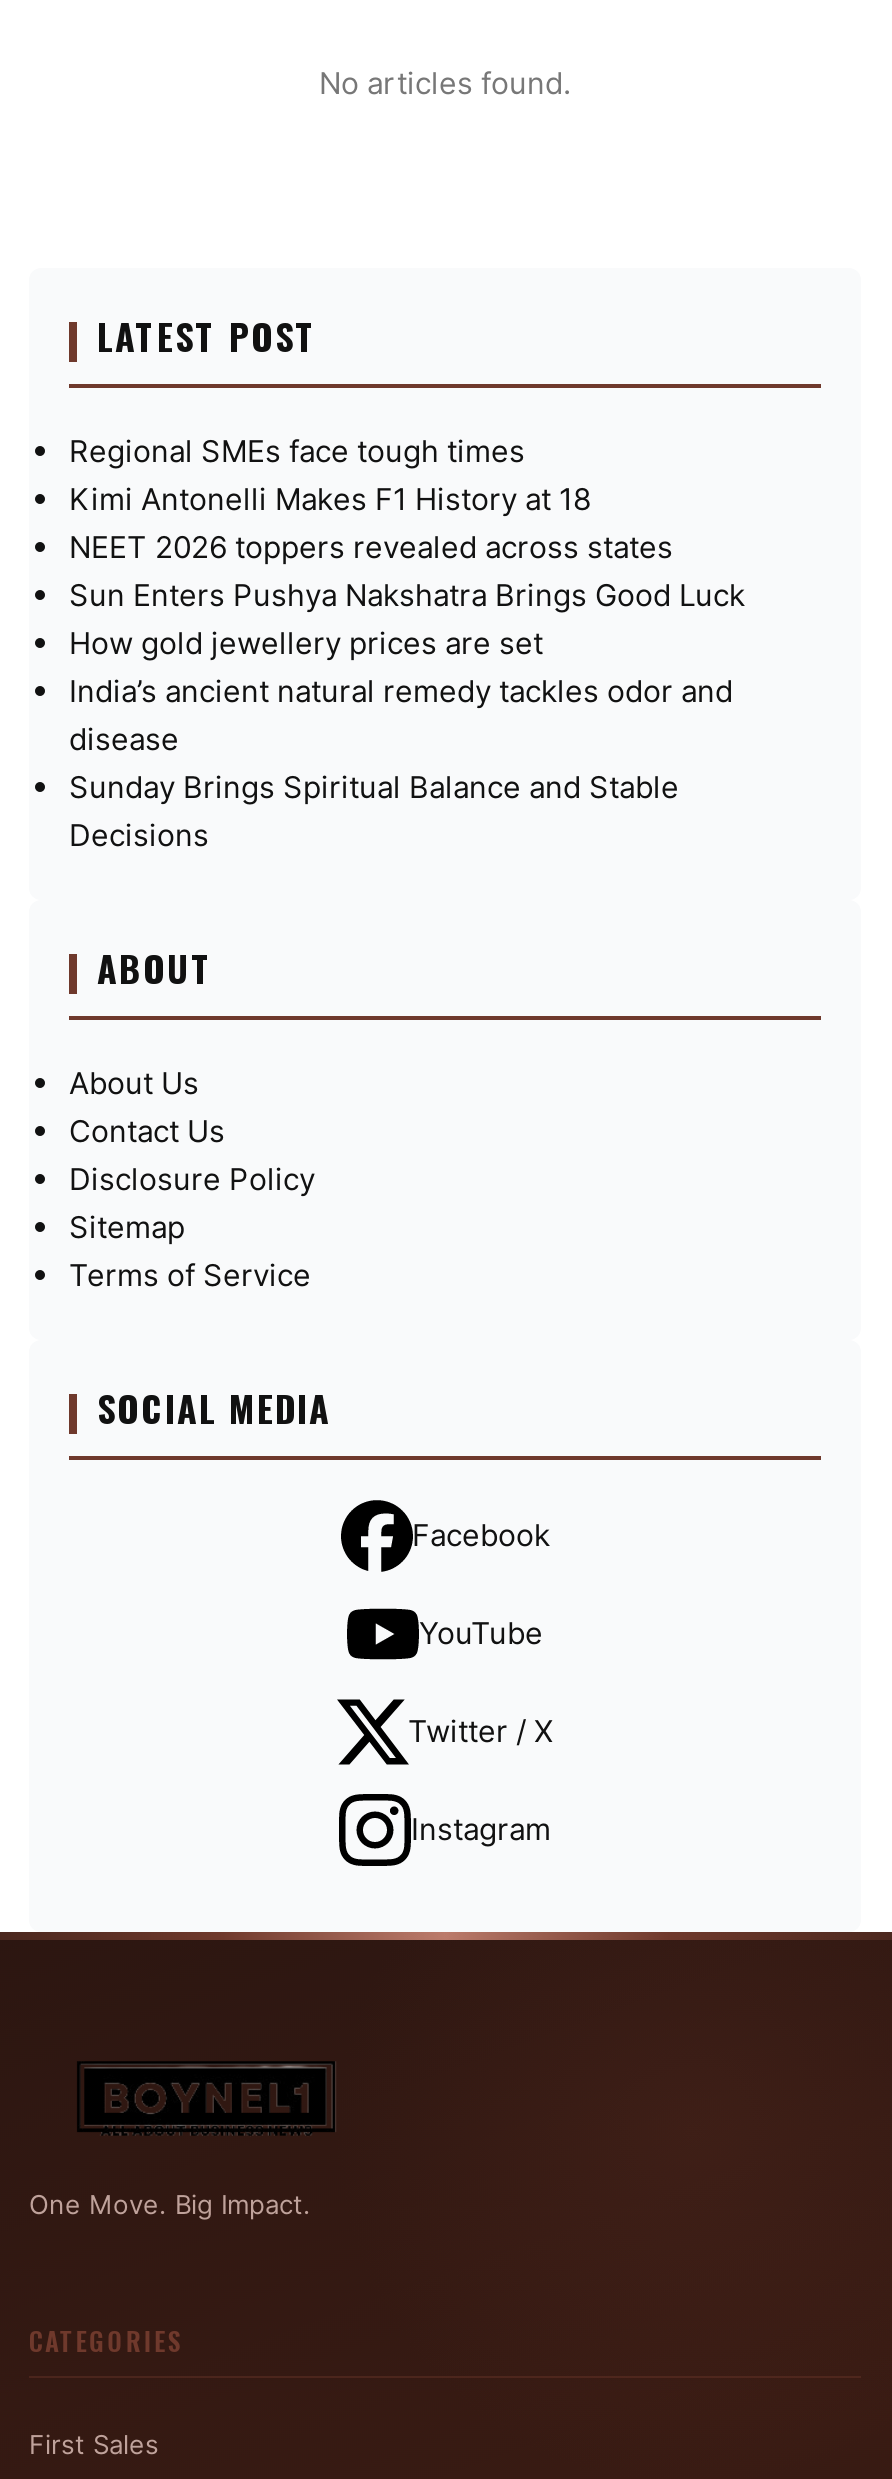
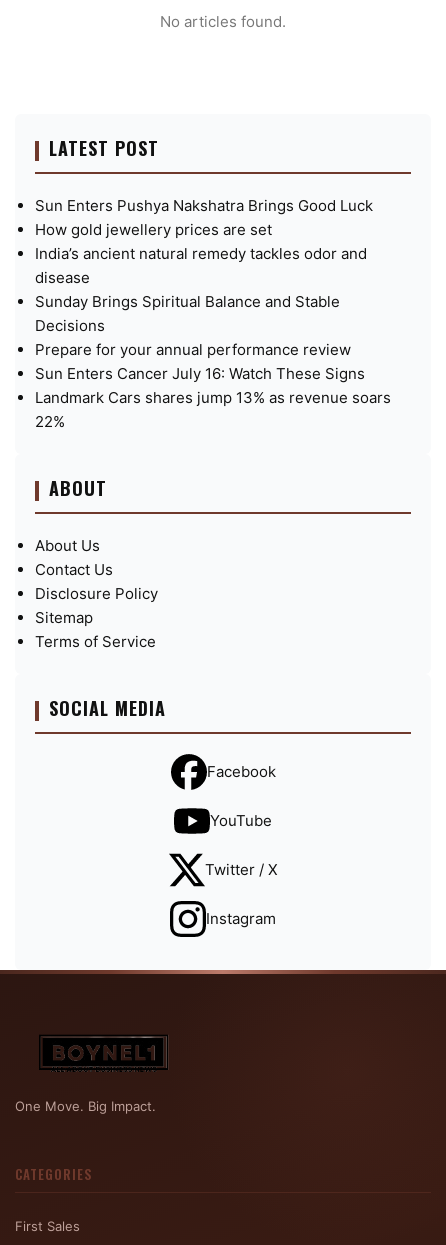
[69,433,673,567] Regional SMEs face tough times | Kimi Antonelli Makes F1 History at 18 | NEET 2026 toppers revealed across states -> none
moved [69,577,745,855] -> [35,196,373,335]: Sun Enters Pushya Nakshatra Brings Good Luck | How gold jewellery prices are set | India’s ancient natural remedy tackles odor and | disease | Sunday Brings Spiritual Balance and Stable | Decisions
none -> [35,340,391,431] Prepare for your annual performance review | Sun Enters Cancer July 16: Watch These Signs | Landmark Cars shares jump 13% as revenue soars | 22%

